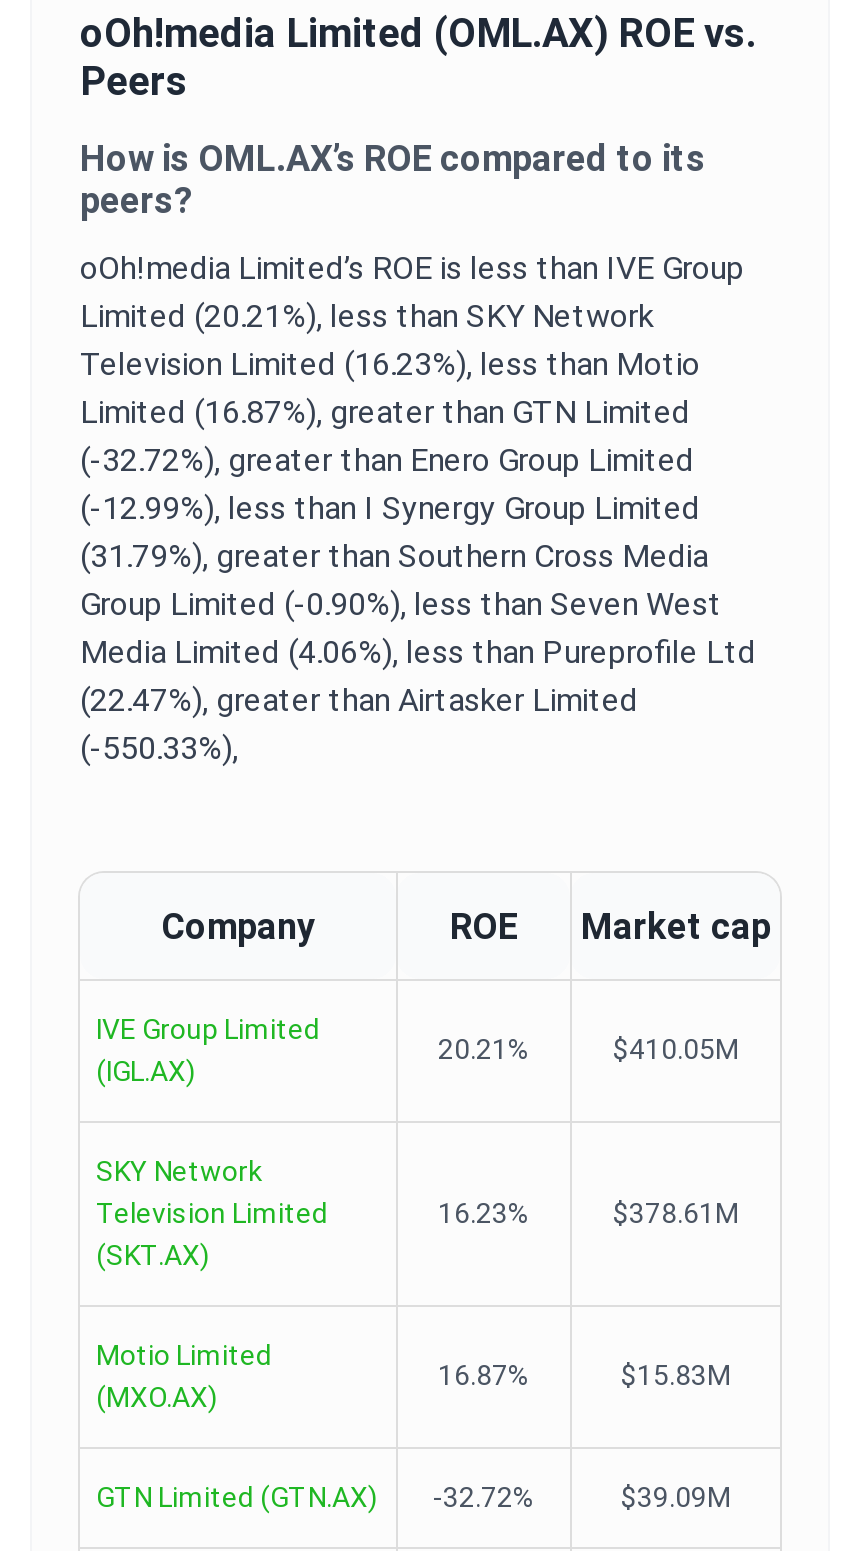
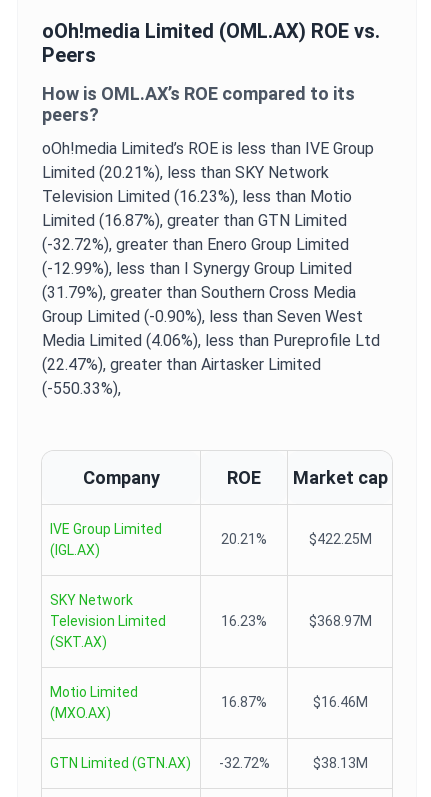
[613,1033,739,1065] $410.05M -> [308,531,371,547] $422.25M
[613,1197,739,1229] $378.61M -> [308,613,371,629] $368.97M
[621,1359,731,1391] $15.83M -> [312,694,367,710] $16.46M
[621,1481,731,1513] $39.09M -> [312,755,367,771] $38.13M

